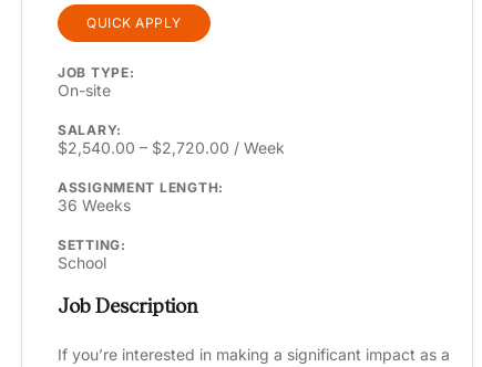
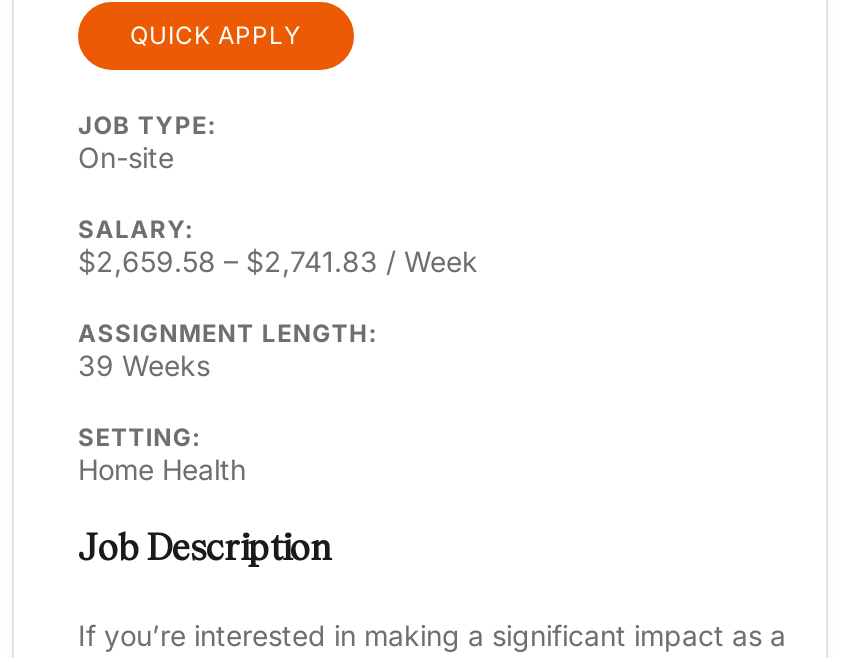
[58,138,285,157] $2,540.00 – $2,720.00 / Week -> [78,244,478,278] $2,659.58 – $2,741.83 / Week
[58,196,131,214] 36 Weeks -> [78,348,210,382] 39 Weeks
[58,253,106,272] School -> [78,452,246,486] Home Health

